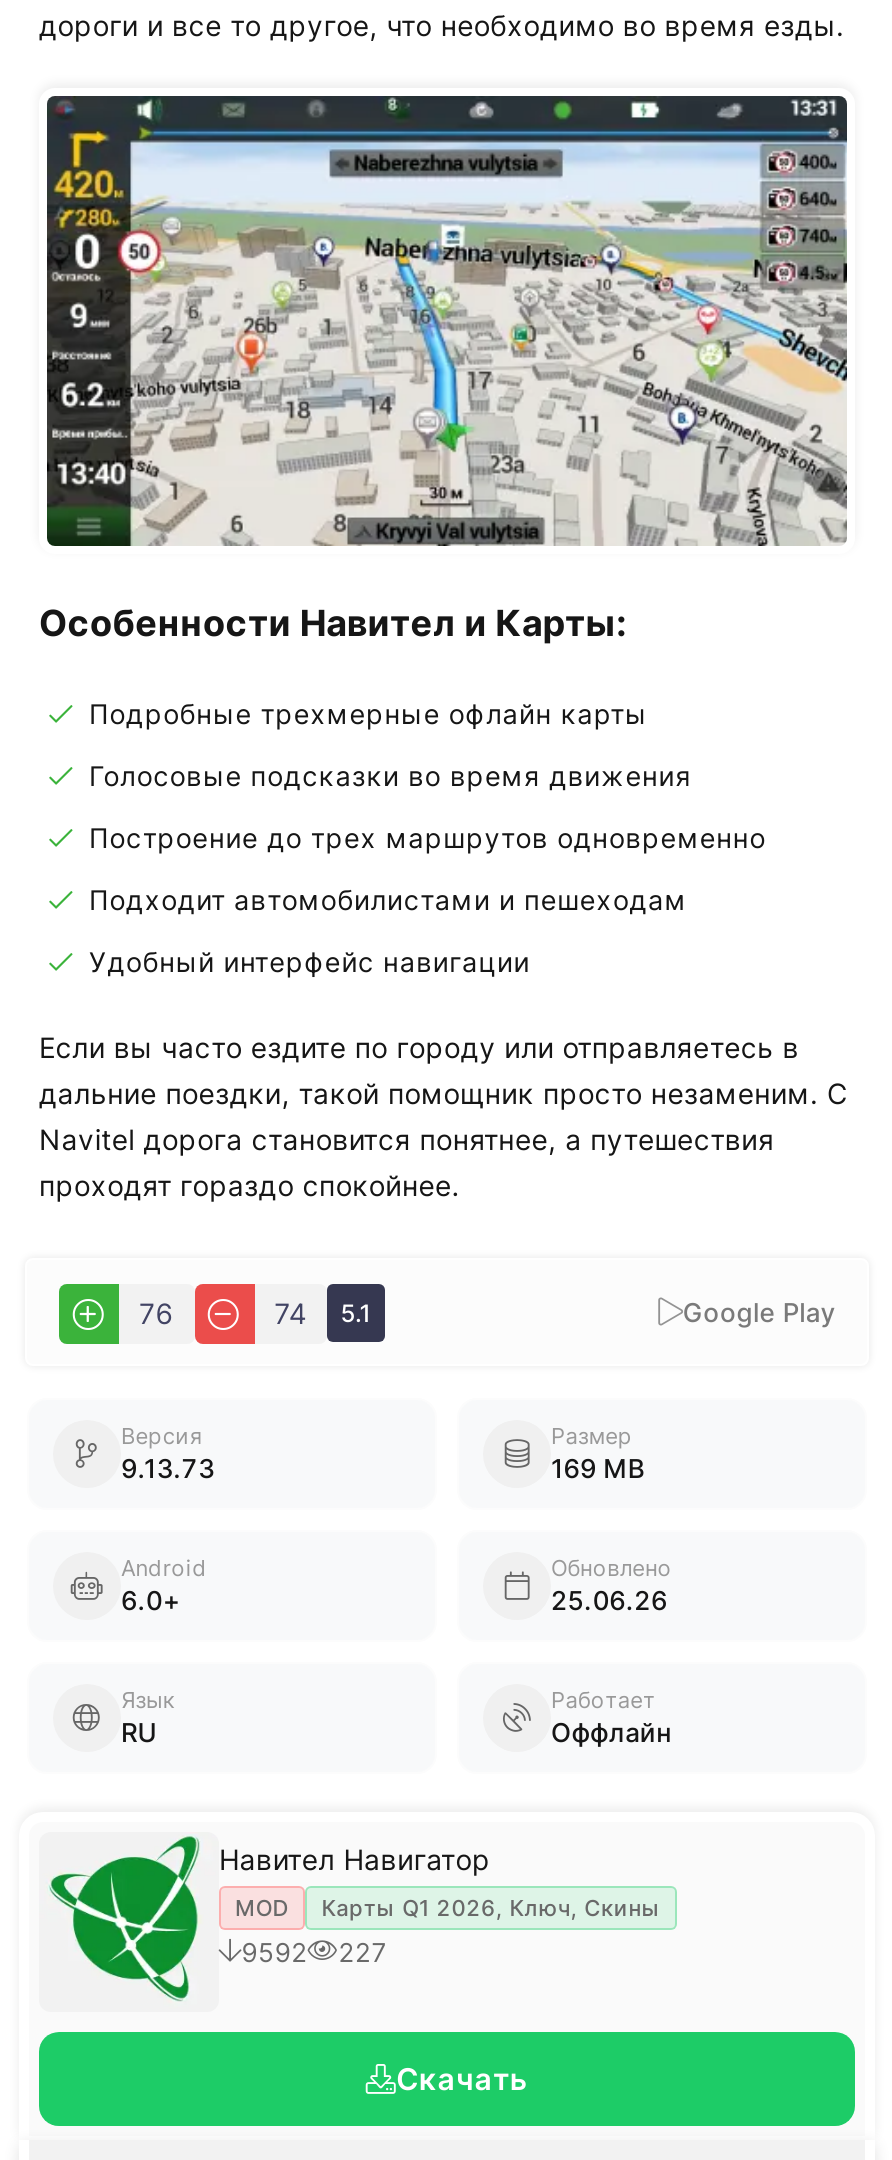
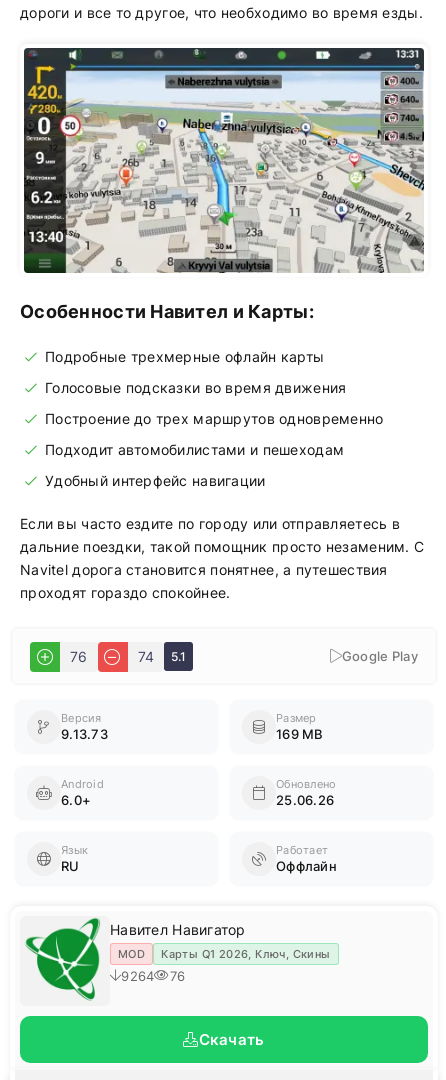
[242,1936,308,1968] 9592 -> [121,968,154,984] 9264
[338,1936,386,1968] 227 -> [170,968,185,984] 76

